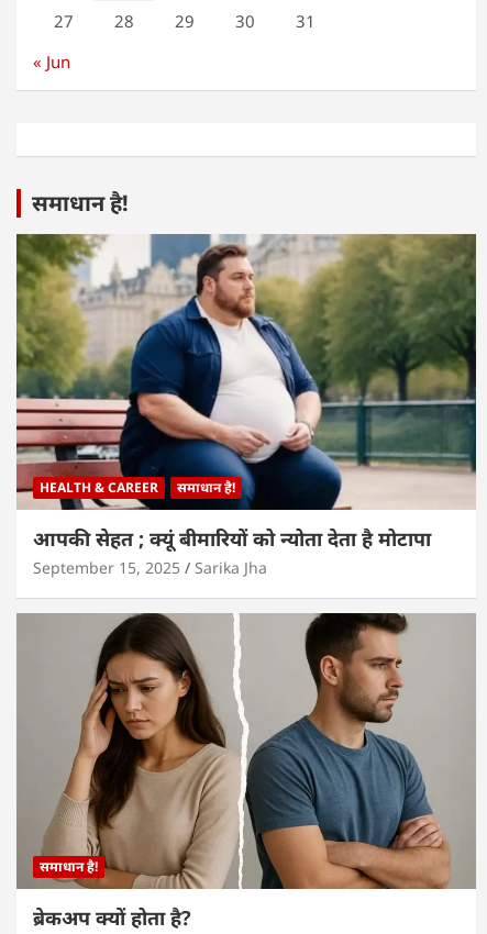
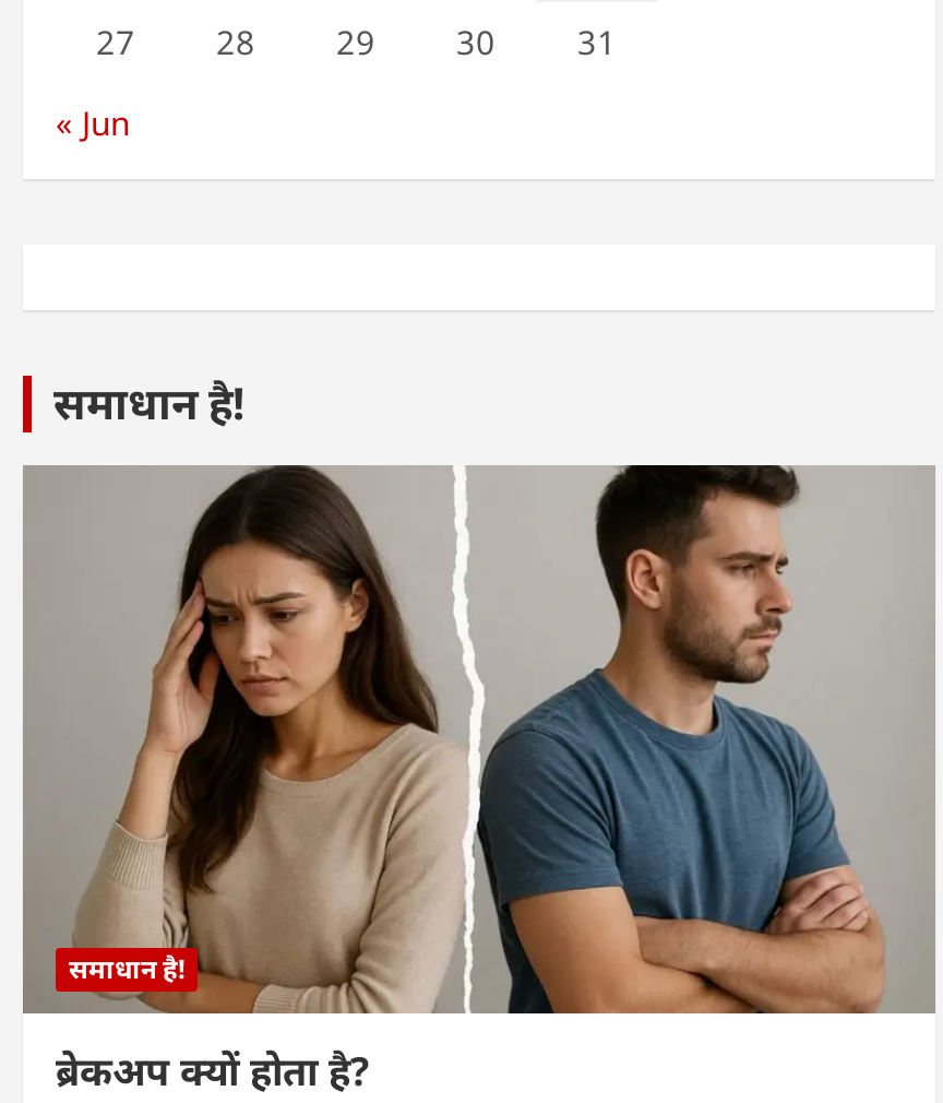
[16,233,476,578] [image] | HEALTH & CAREER | समाधान है! | आपकी सेहत ; क्यूं बीमारियों को न्योता देता है मोटापा | September 15, 2025 | Sarika Jha -> none

